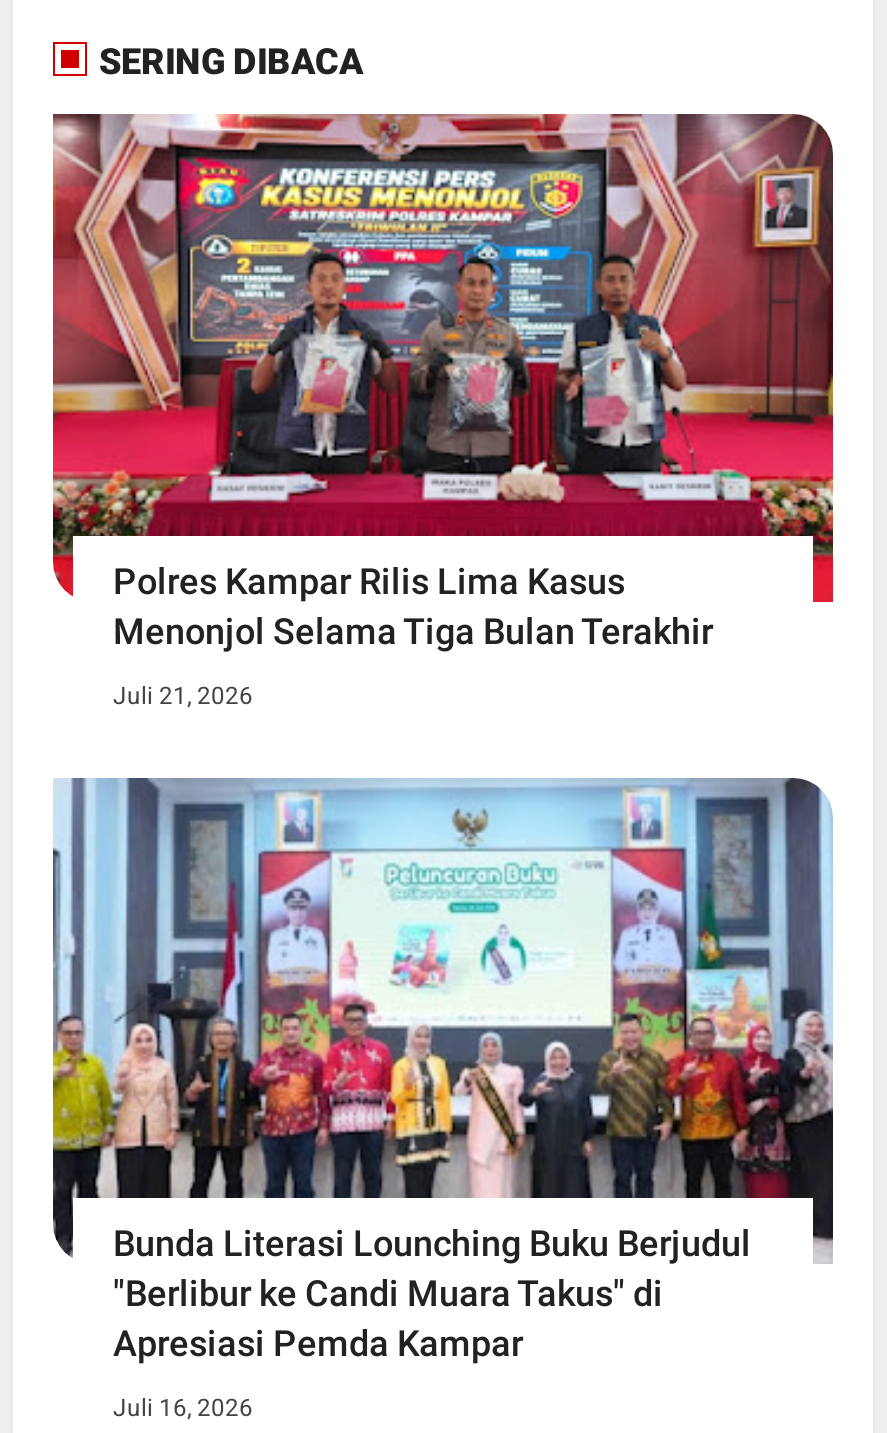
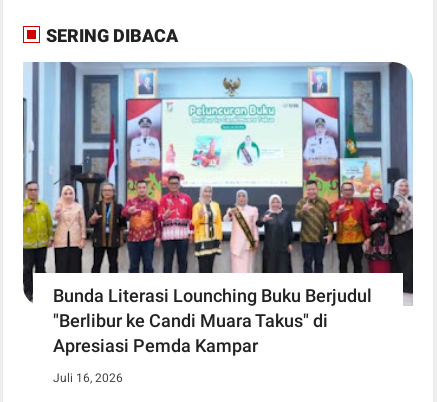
[51,112,835,709] [image] | Polres Kampar Rilis Lima Kasus | Menonjol Selama Tiga Bulan Terakhir | Juli 21, 2026 -> none

